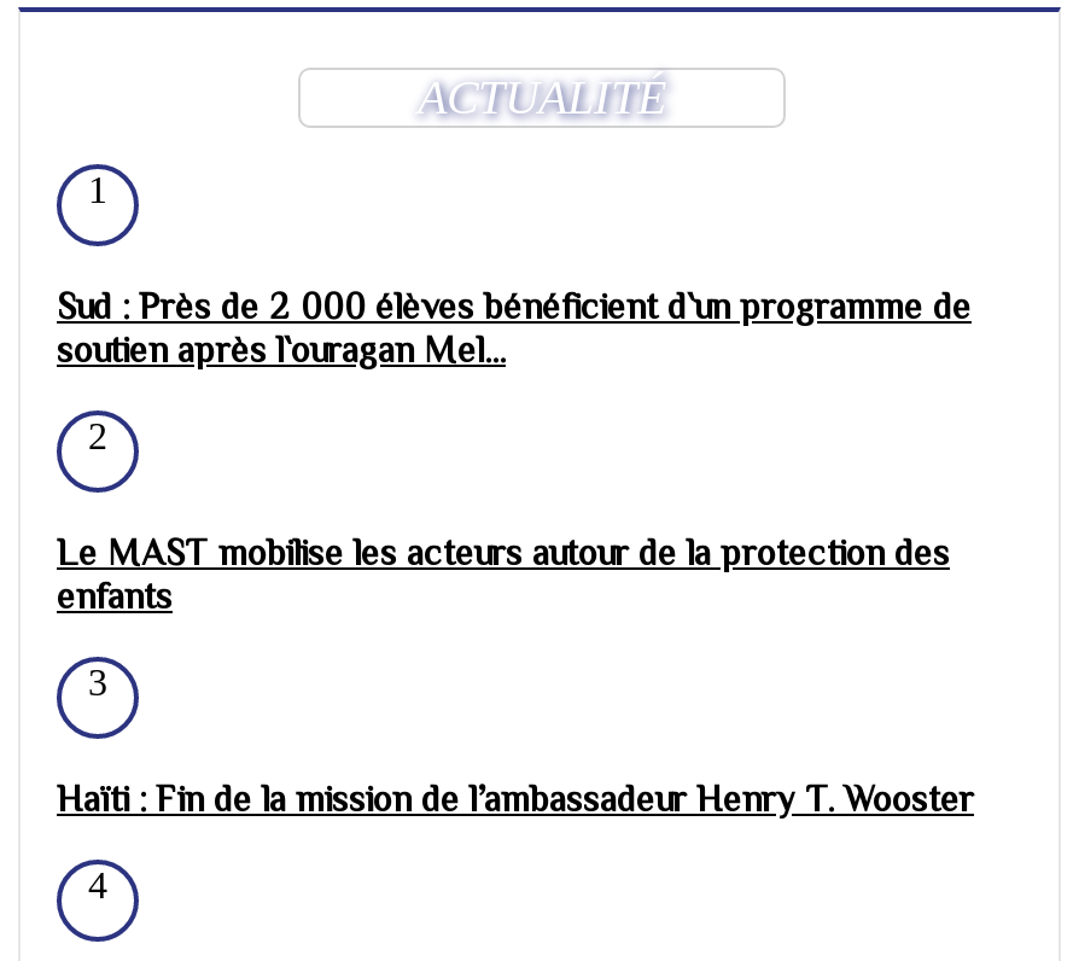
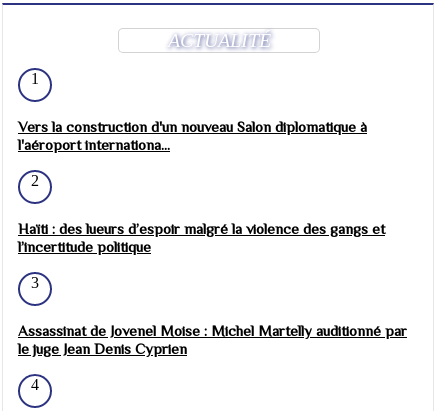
[57,285,972,370] Sud : Près de 2 000 élèves bénéficient d`un programme de | soutien après l`ouragan Mel... -> [18,118,367,153] Vers la construction d'un nouveau Salon diplomatique à | l'aéroport internationa...
[57,532,950,616] Le MAST mobilise les acteurs autour de la protection des | enfants -> [18,220,385,255] Haïti : des lueurs d’espoir malgré la violence des gangs et | l’incertitude politique
[57,778,974,819] Haïti : Fin de la mission de l’ambassadeur Henry T. Wooster -> [18,322,407,357] Assassinat de Jovenel Moise : Michel Martelly auditionné par | le juge Jean Denis Cyprien

